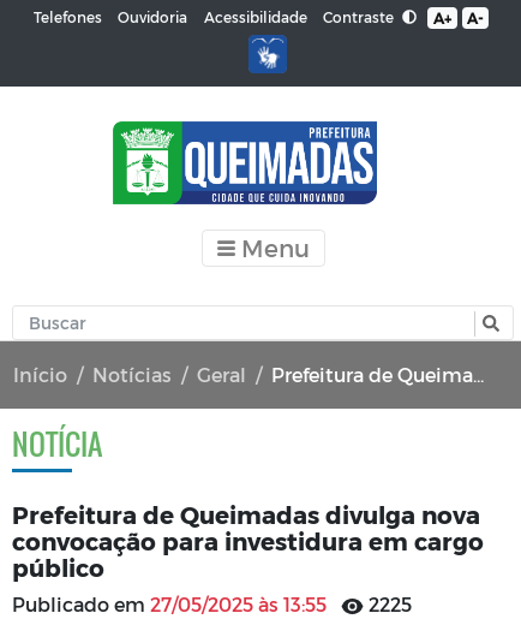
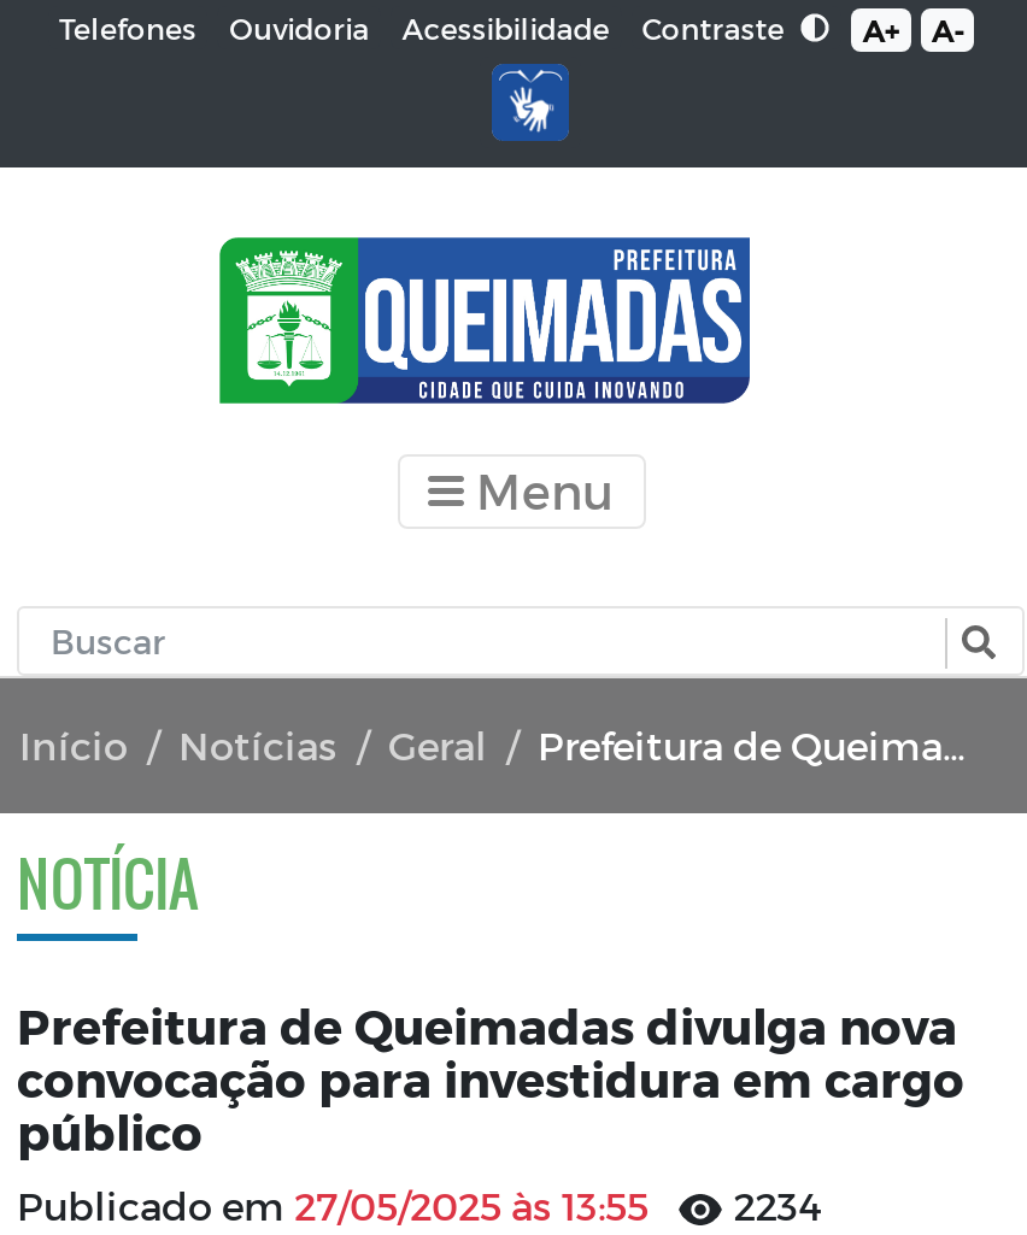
[12,592,412,615] Publicado em 27/05/2025 às 13:55 2225 -> [17,1181,823,1227] Publicado em 27/05/2025 às 13:55 2234

